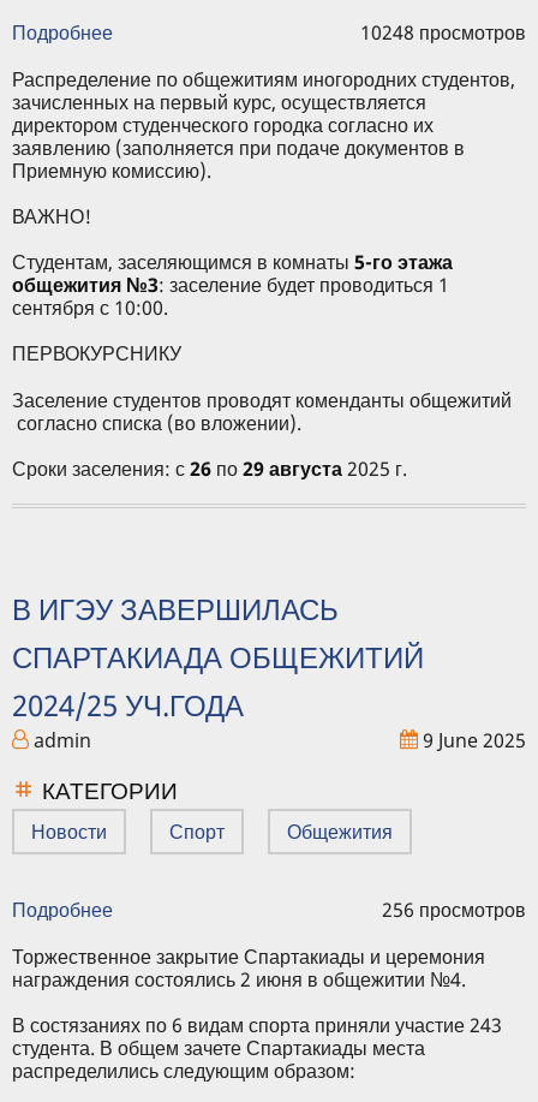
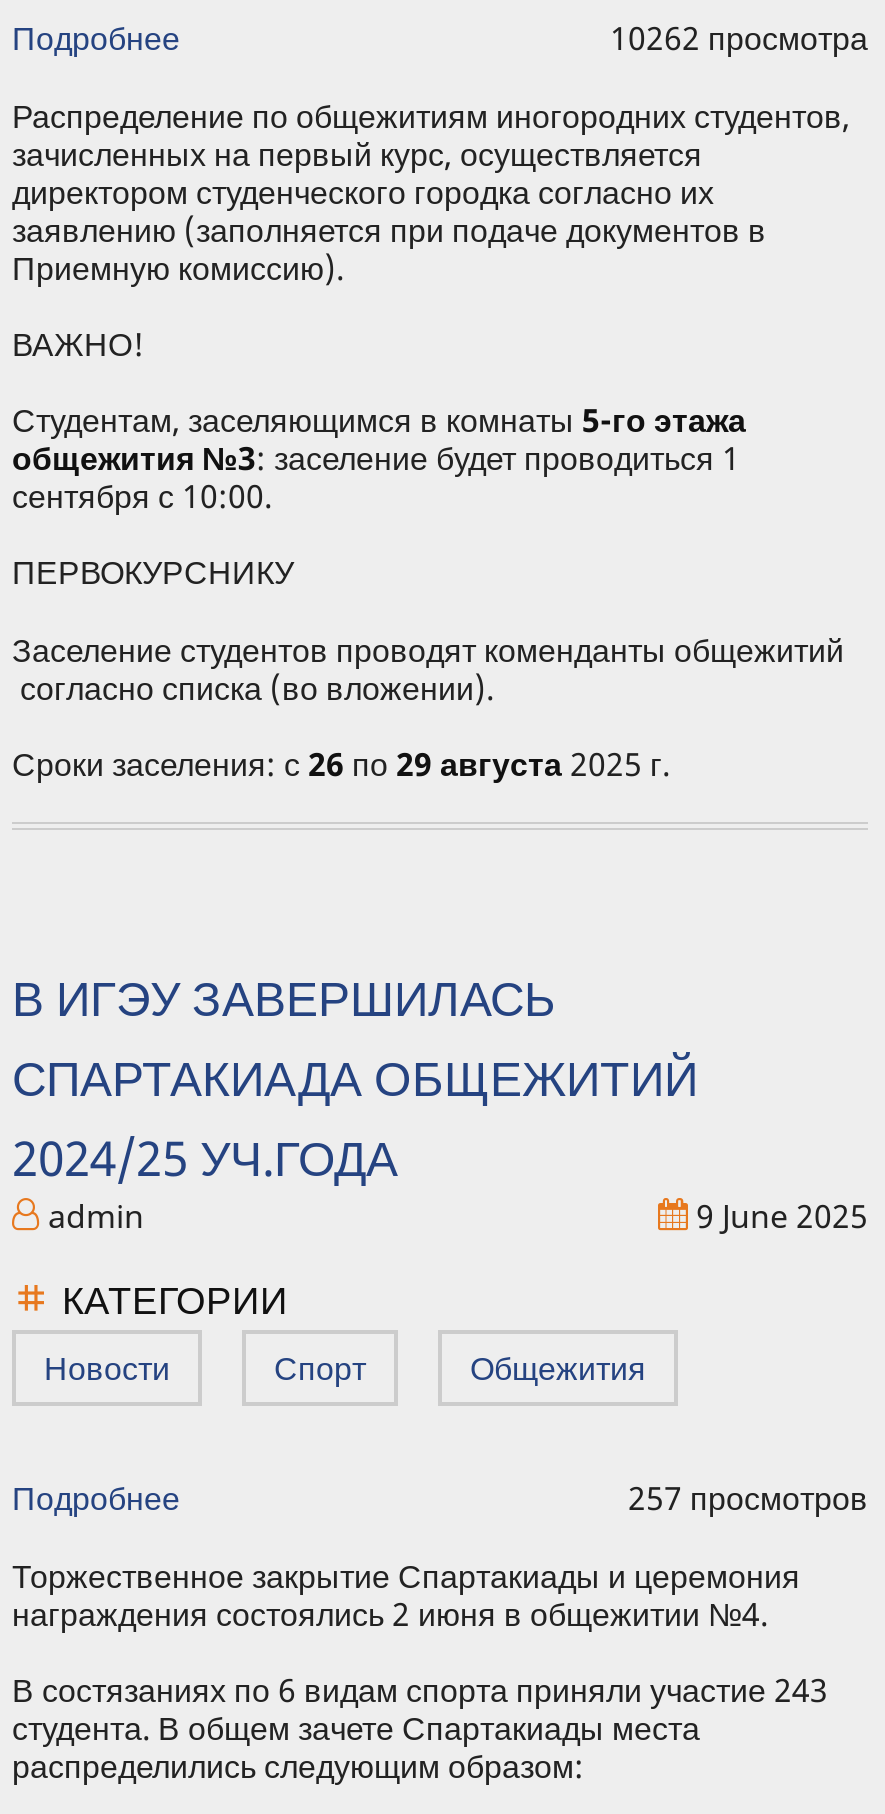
[360,19,526,46] 10248 просмотров -> [610,16,868,60] 10262 просмотра
[382,897,526,923] 256 просмотров -> [628,1476,868,1520] 257 просмотров

